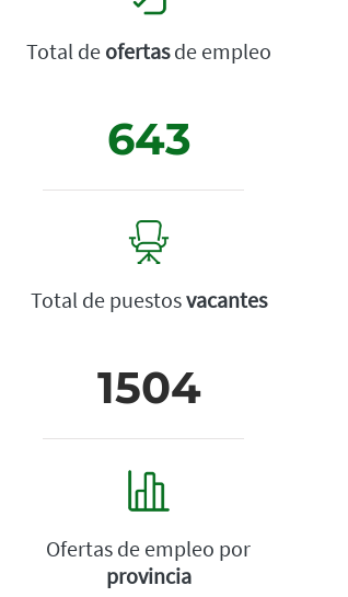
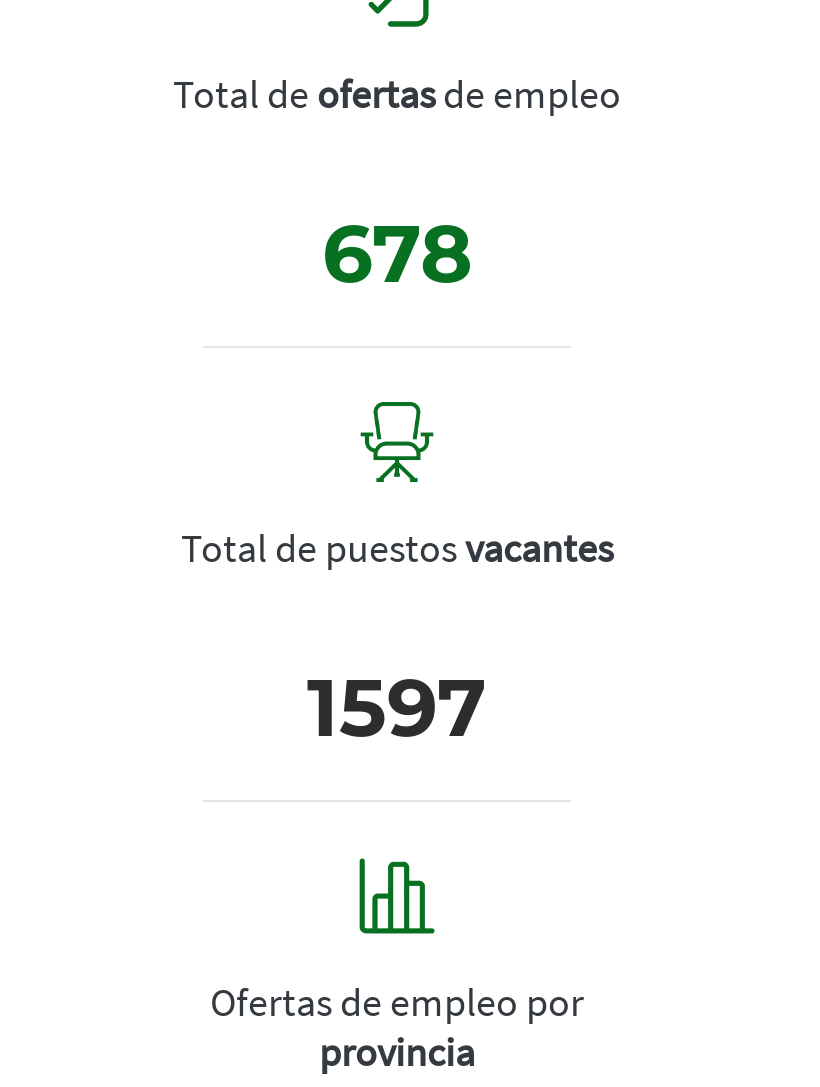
[107,112,191,166] 643 -> [322,204,472,302] 678
[97,361,201,414] 1504 -> [307,658,487,756] 1597

